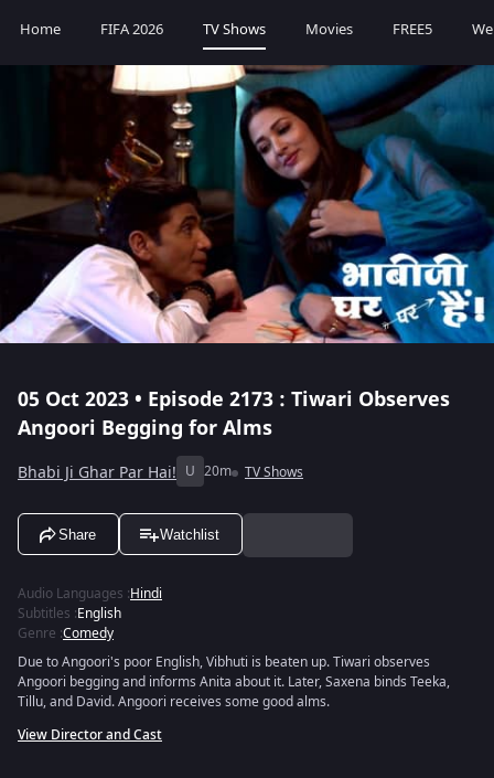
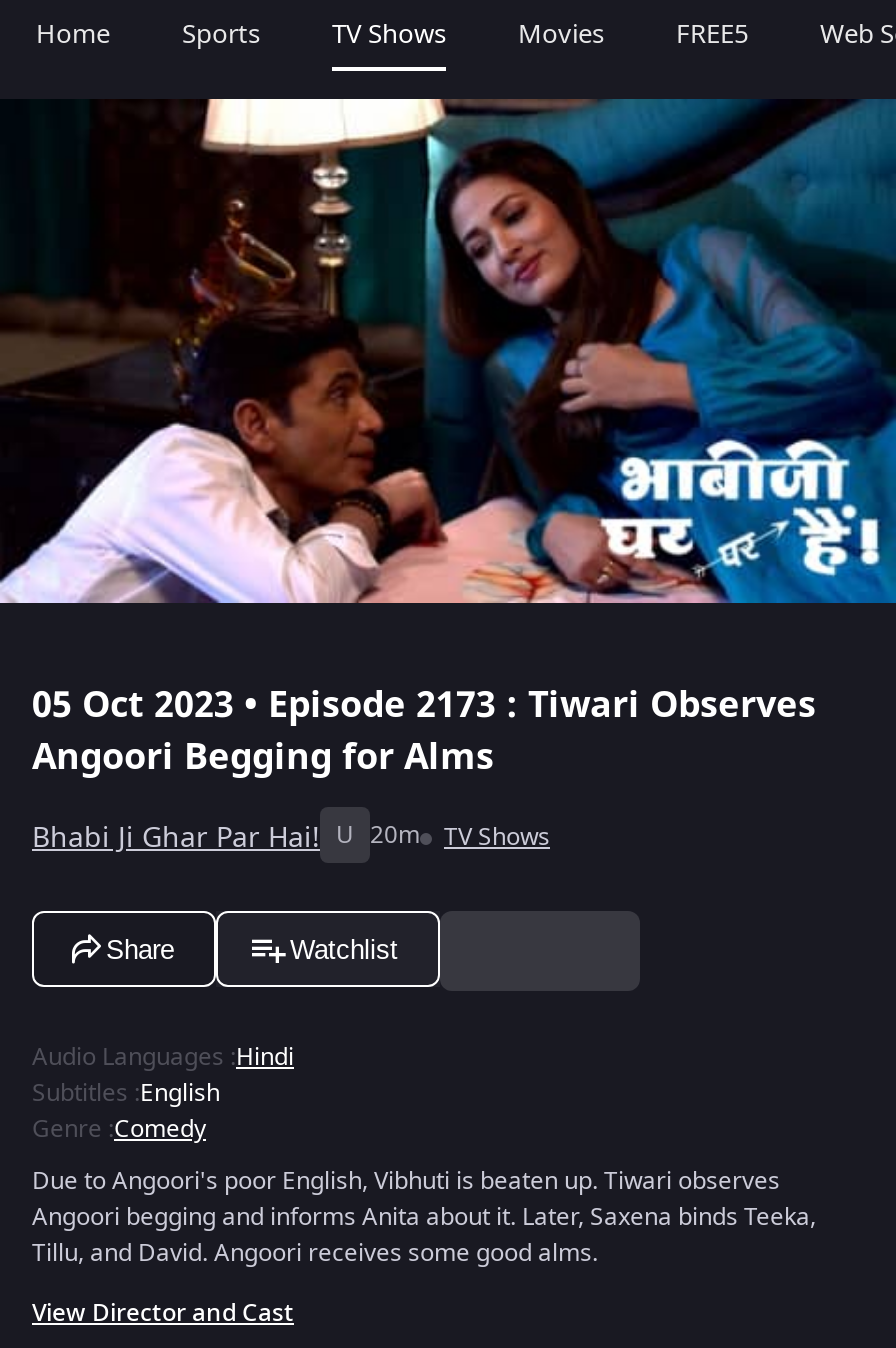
[100,19,163,40] FIFA 2026 -> [182,15,260,53] Sports

